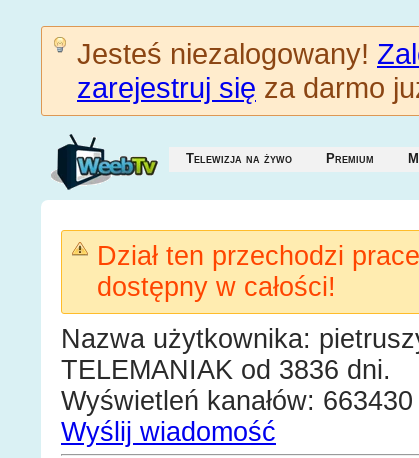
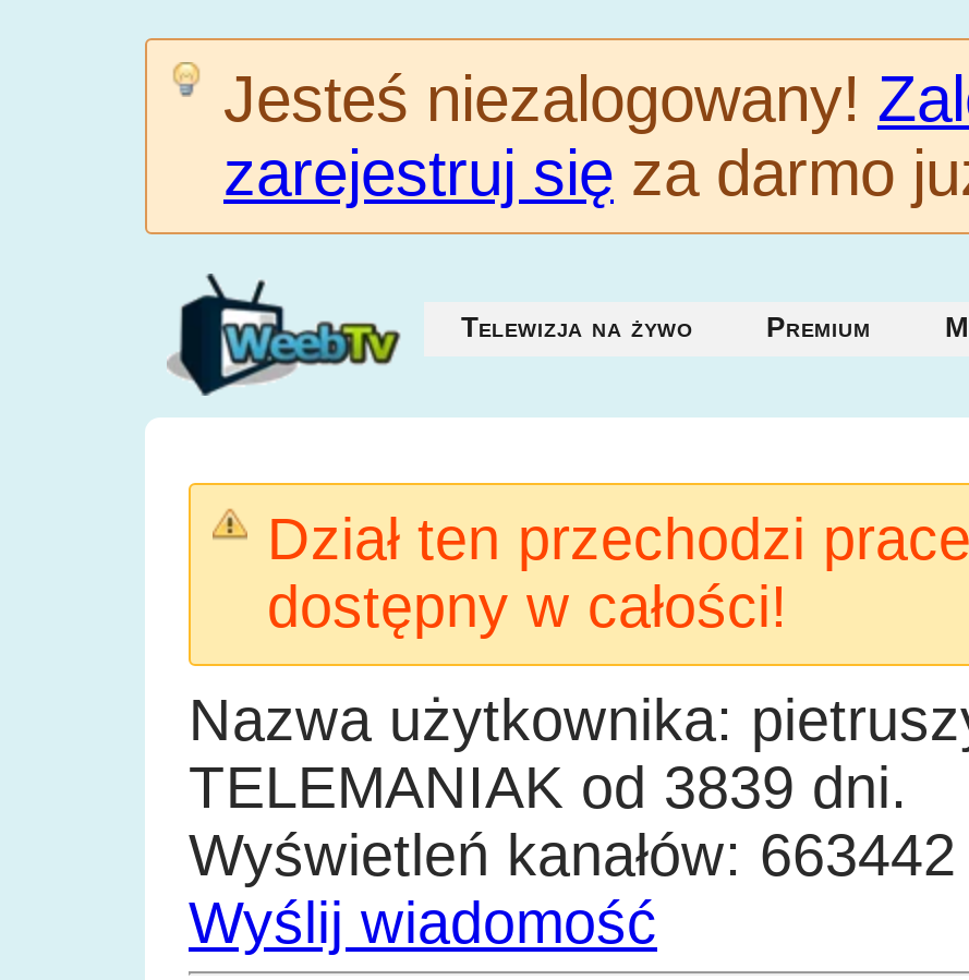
[61,355,391,385] TELEMANIAK od 3836 dni. -> [189,755,908,821] TELEMANIAK od 3839 dni.
[61,386,413,416] Wyświetleń kanałów: 663430 -> [189,823,956,888] Wyświetleń kanałów: 663442

